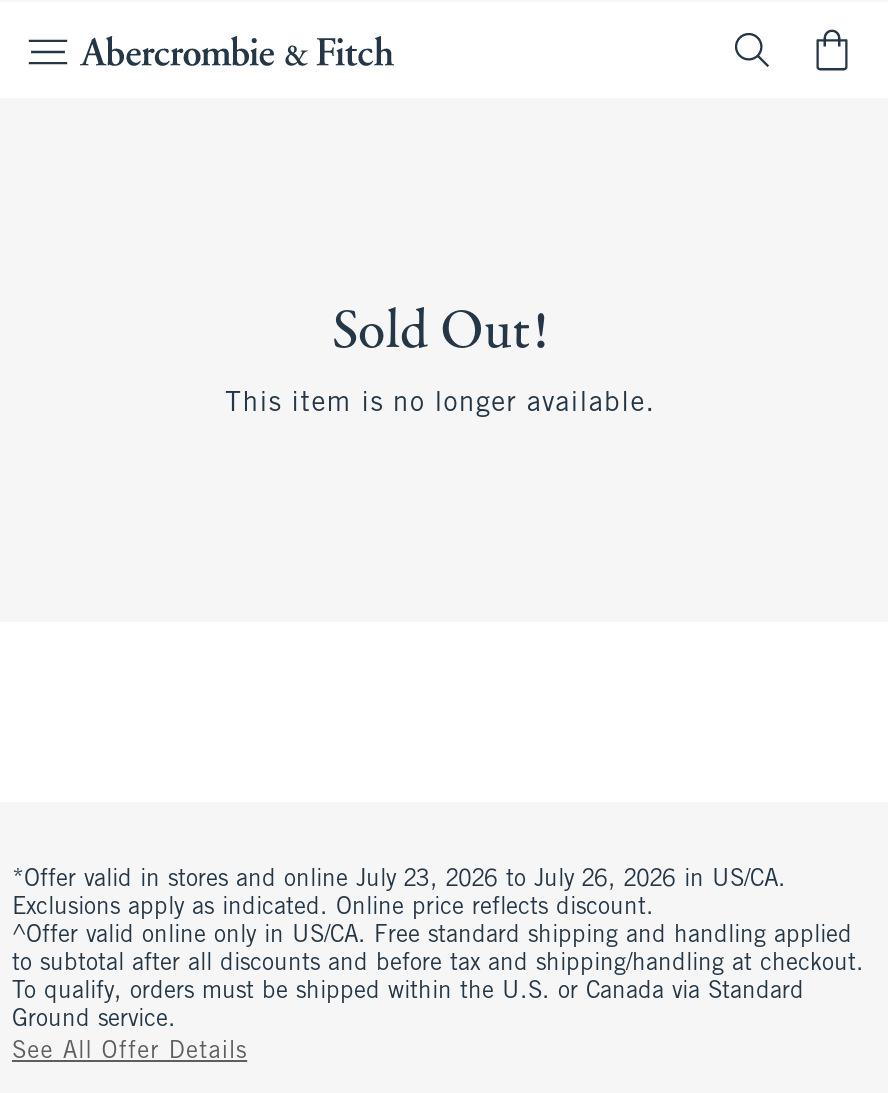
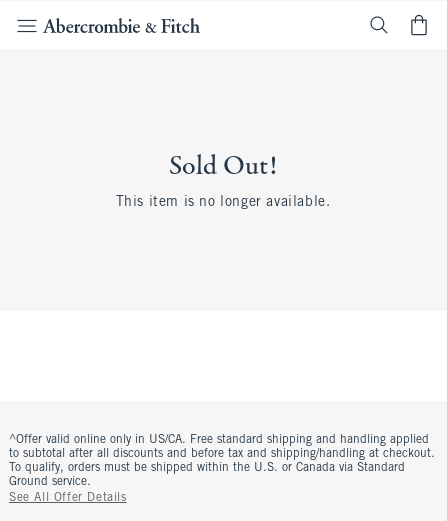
[12,868,786,920] *Offer valid in stores and online July 23, 2026 to July 26, 2026 in US/CA. | Exclusions apply as indicated. Online price reflects discount. -> none

